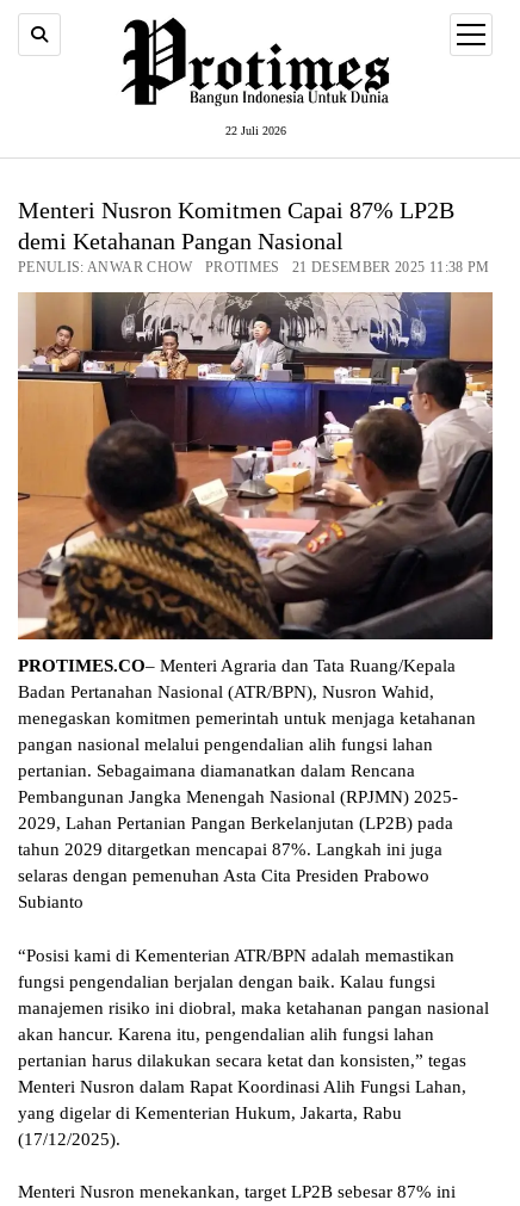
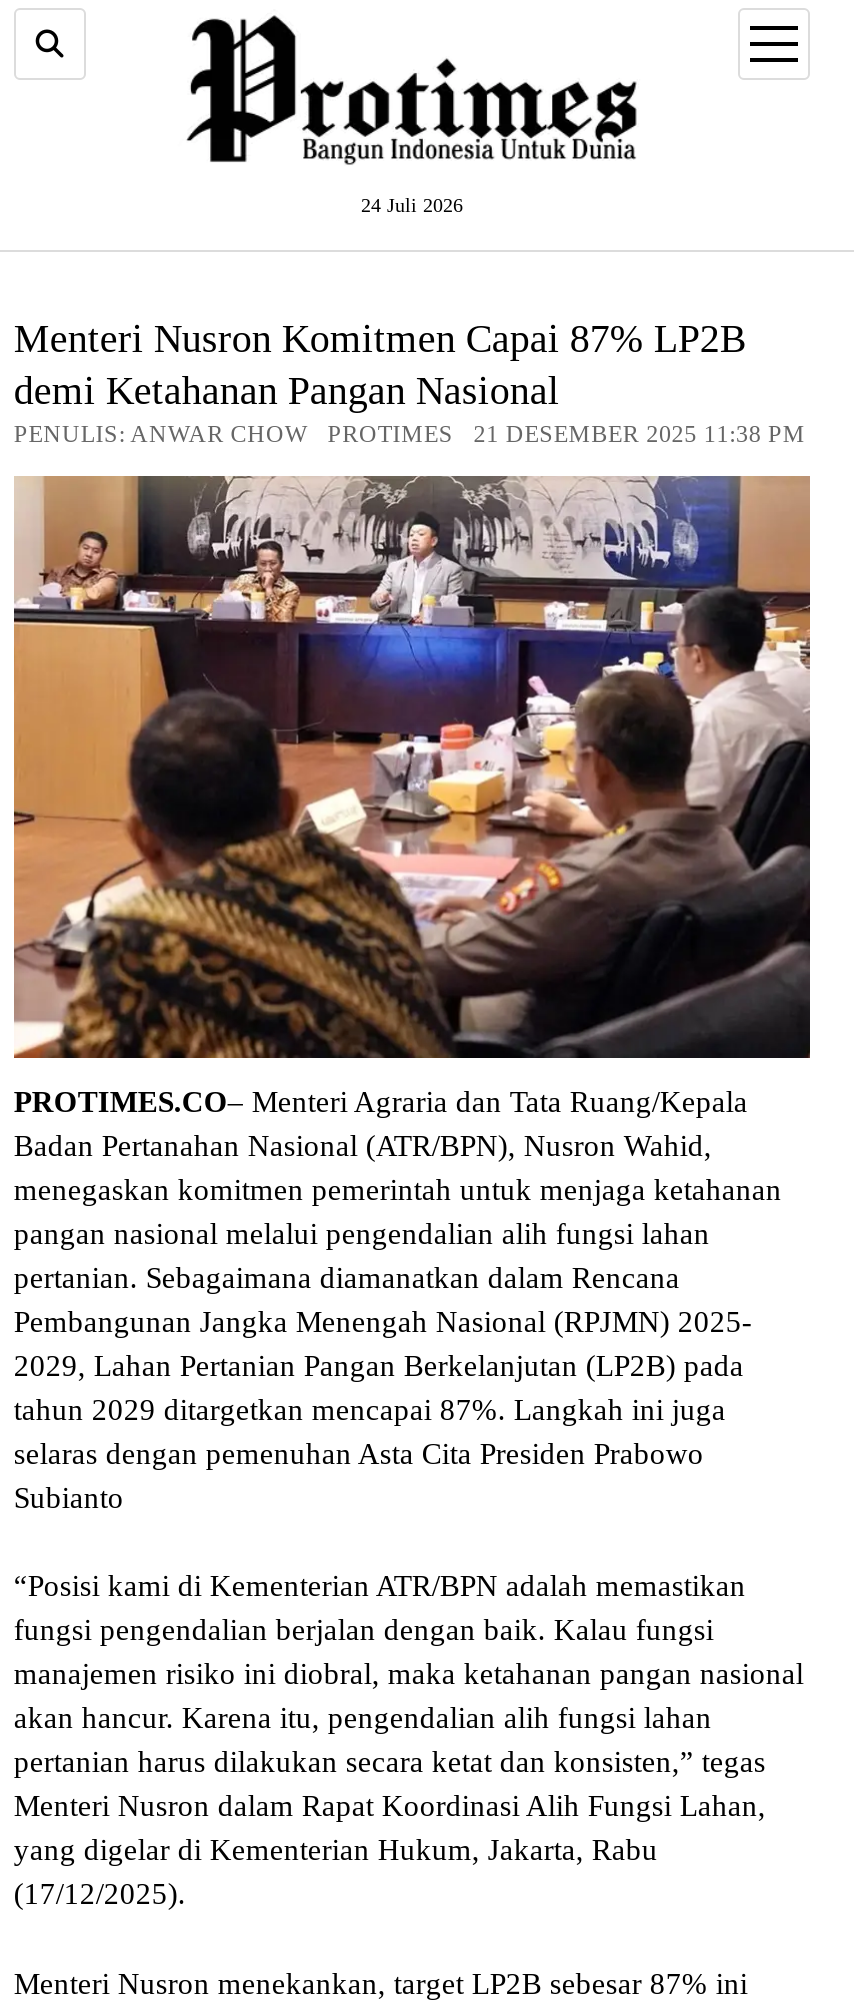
[225,125,286,138] 22 Juli 2026 -> [361,195,463,217] 24 Juli 2026

